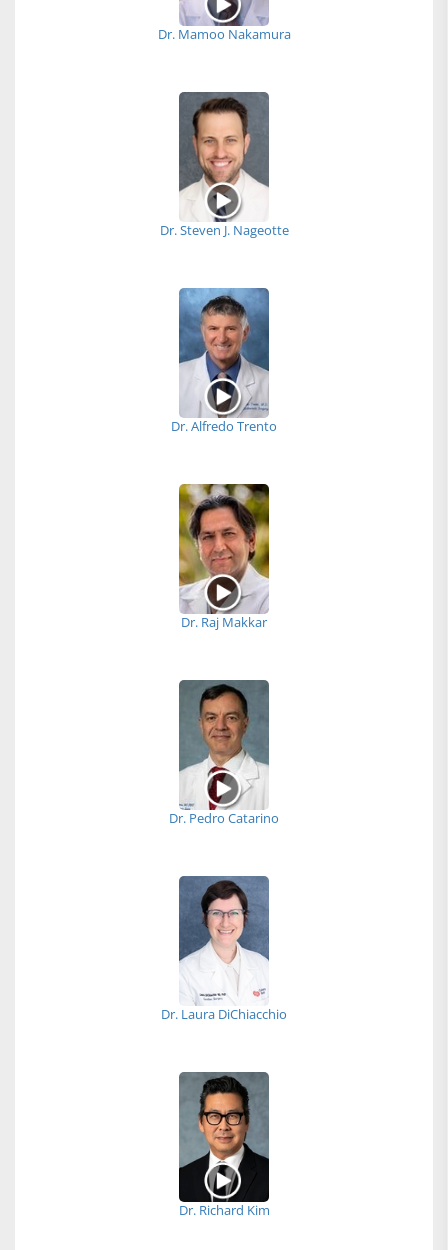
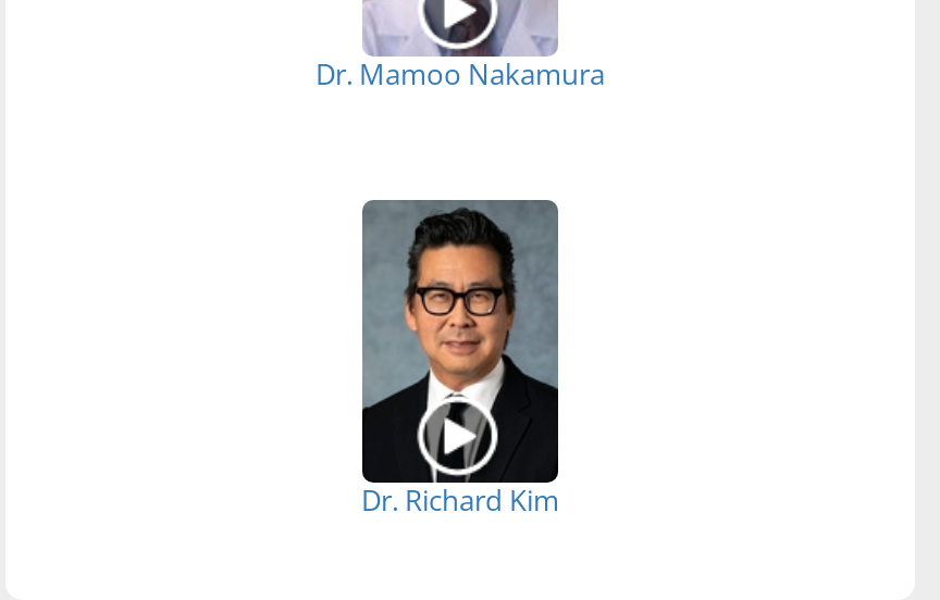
[159,97,288,239] [image] | Dr. Steven J. Nageotte -> none
[171,287,277,435] [image] | Dr. Alfredo Trento -> none
[178,483,270,631] [image] | Dr. Raj Makkar -> none
[169,679,279,827] [image] | Dr. Pedro Catarino -> none
[161,875,287,1023] [image] | Dr. Laura DiChiacchio -> none

